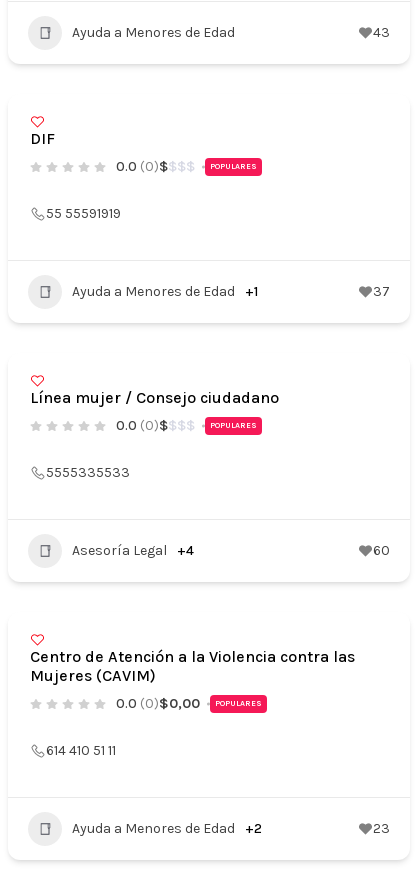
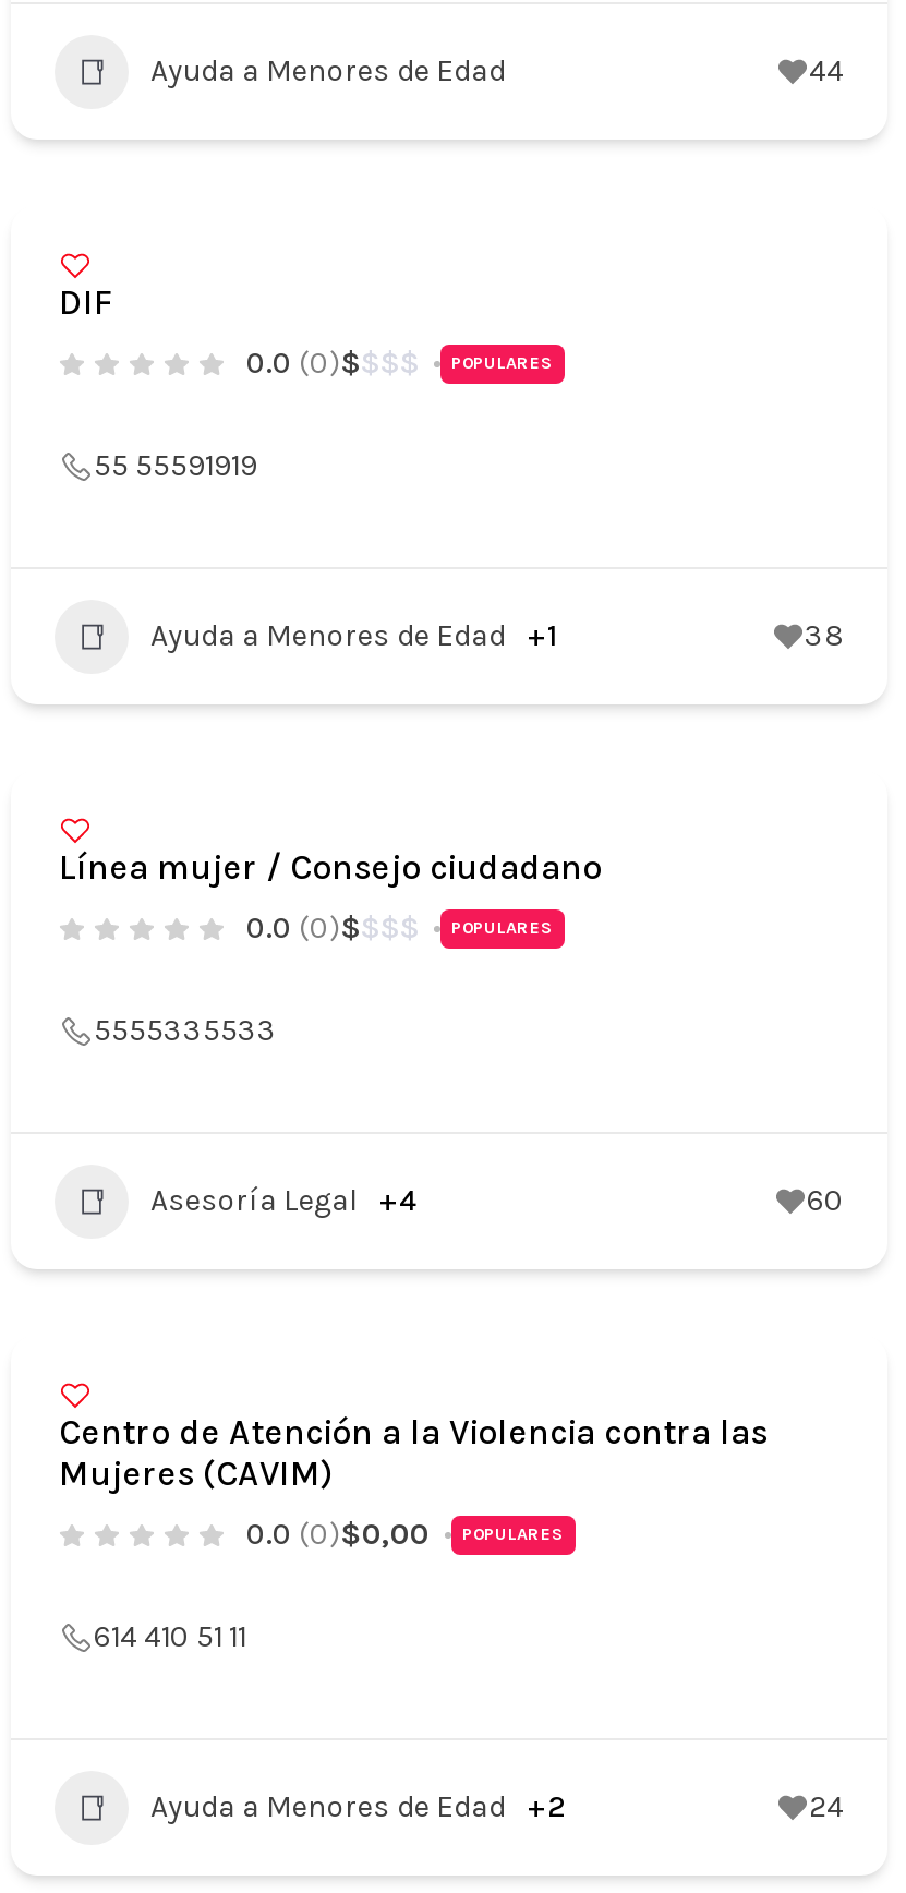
[373,24,390,41] 43 -> [809,53,844,90] 44
[373,283,390,300] 37 -> [805,618,844,655] 38
[373,820,390,837] 23 -> [809,1789,844,1826] 24

